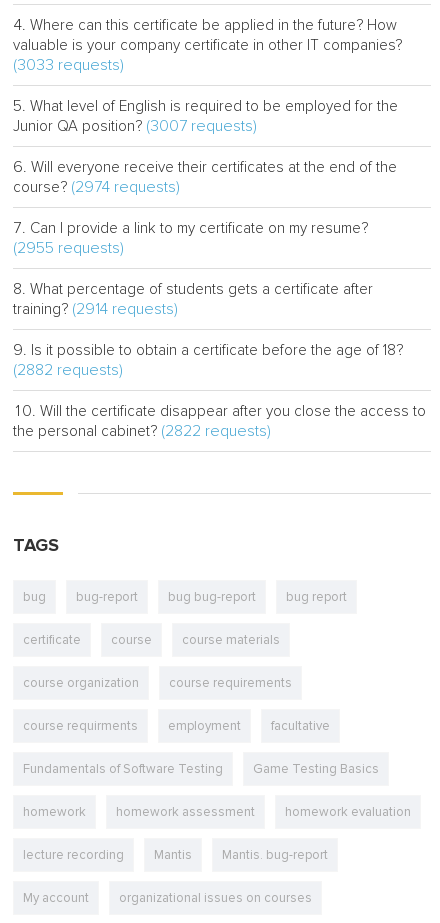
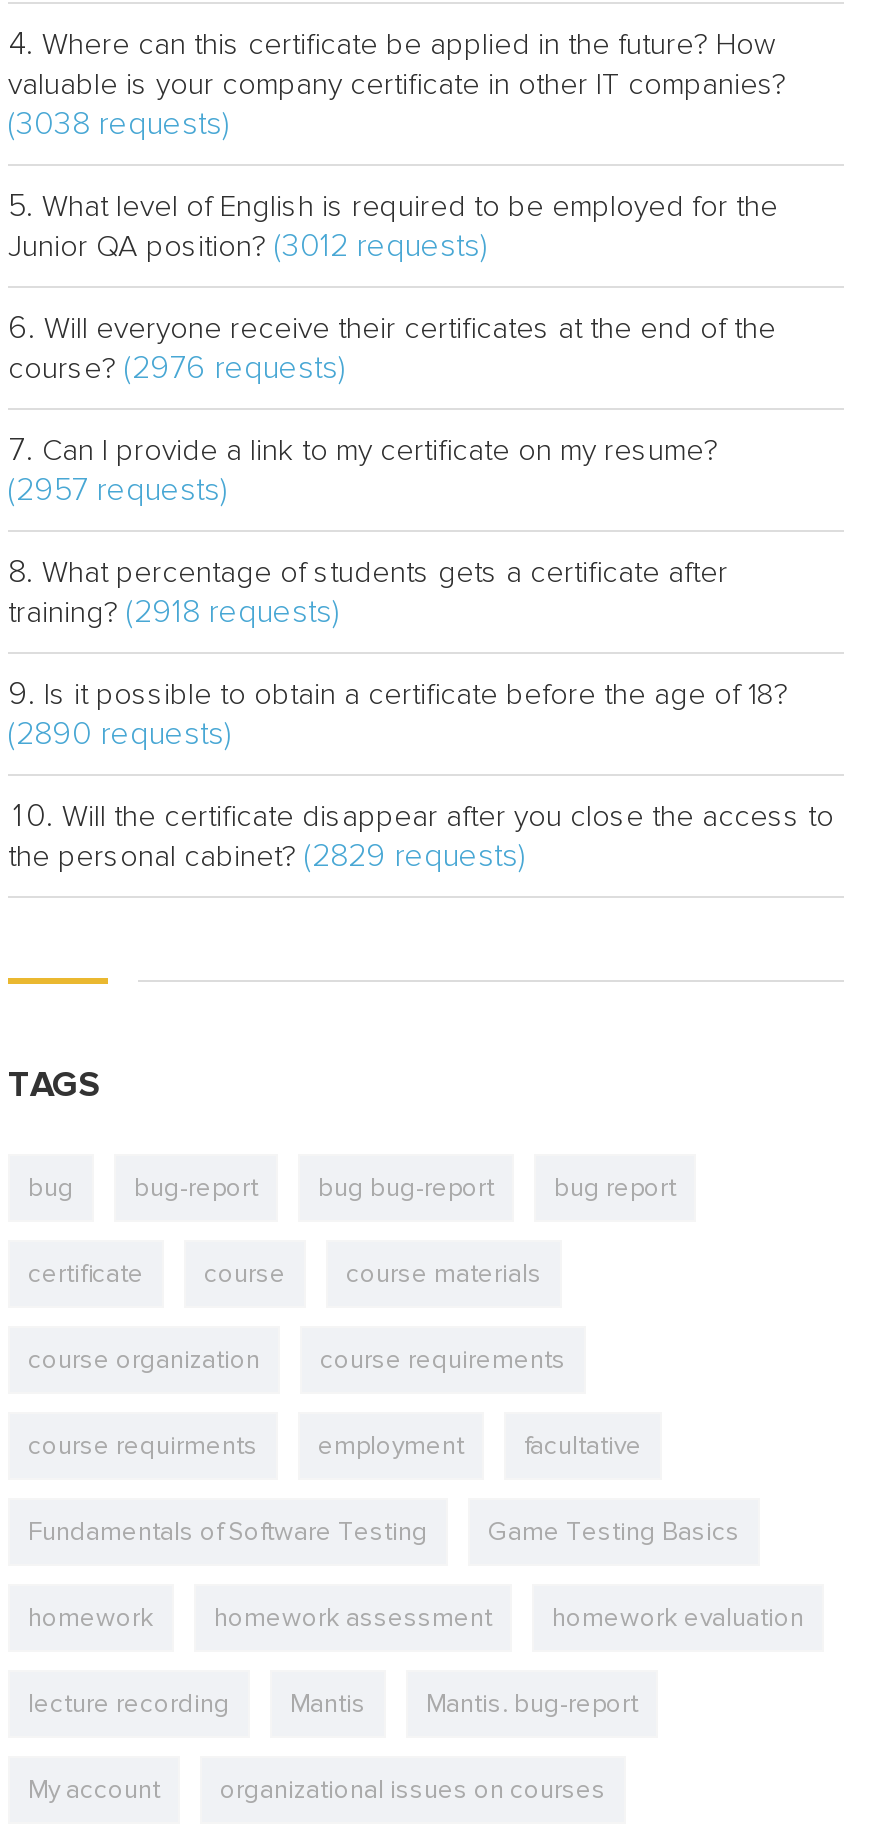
[13,55,124,75] (3033 requests) -> [8,104,230,144] (3038 requests)
[13,116,257,136] Junior QA position? (3007 requests) -> [8,226,488,266] Junior QA position? (3012 requests)
[13,177,180,197] course? (2974 requests) -> [8,348,346,388] course? (2976 requests)
[13,238,124,258] (2955 requests) -> [8,470,228,510] (2957 requests)
[13,299,178,319] training? (2914 requests) -> [8,592,340,632] training? (2918 requests)
[13,360,123,380] (2882 requests) -> [8,714,232,754] (2890 requests)
[13,421,271,441] the personal cabinet? (2822 requests) -> [8,836,526,876] the personal cabinet? (2829 requests)

